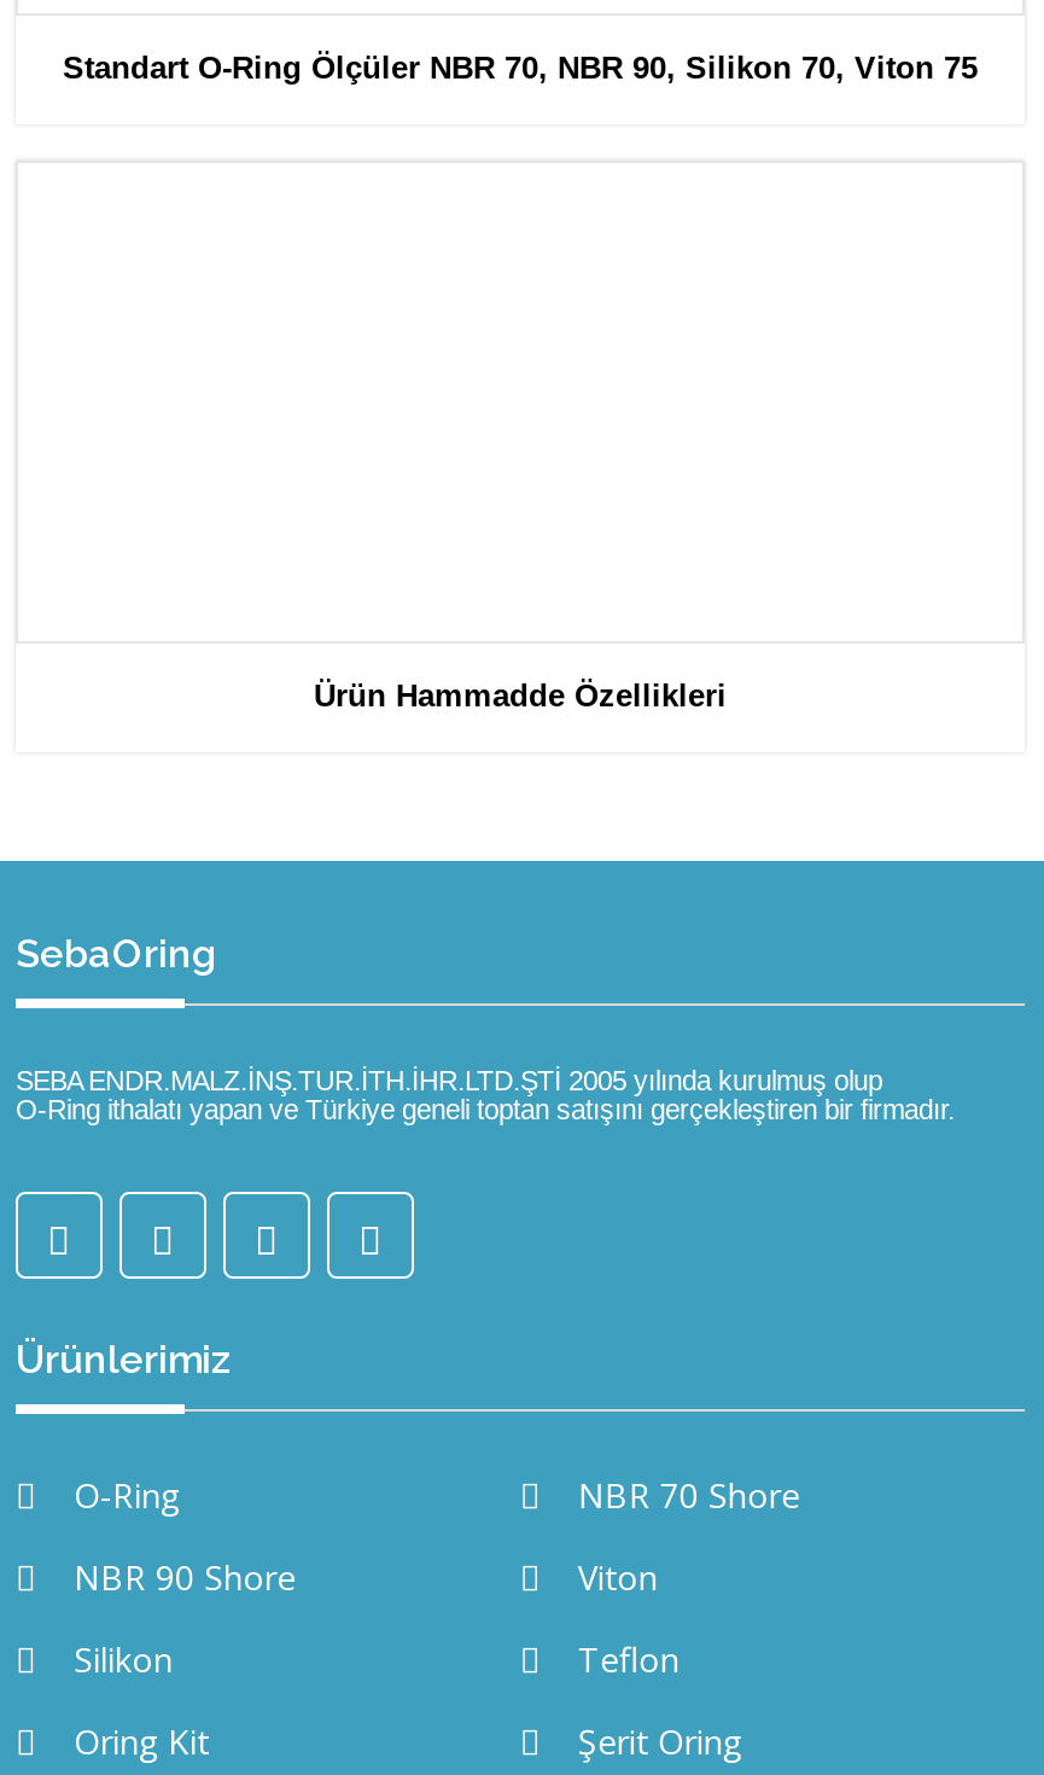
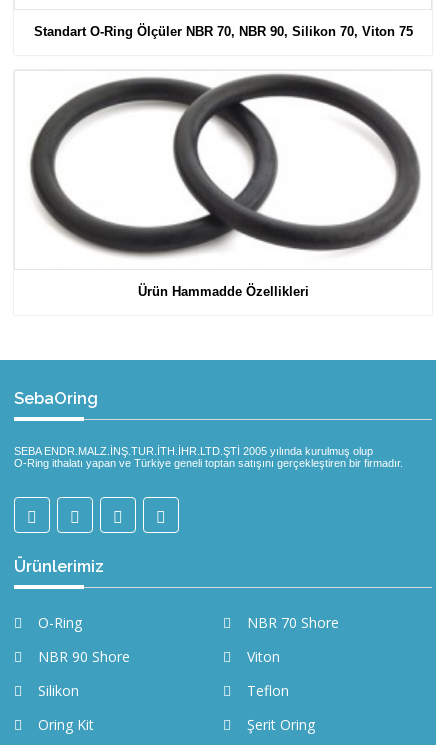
none -> [29,73,421,258] [image]

